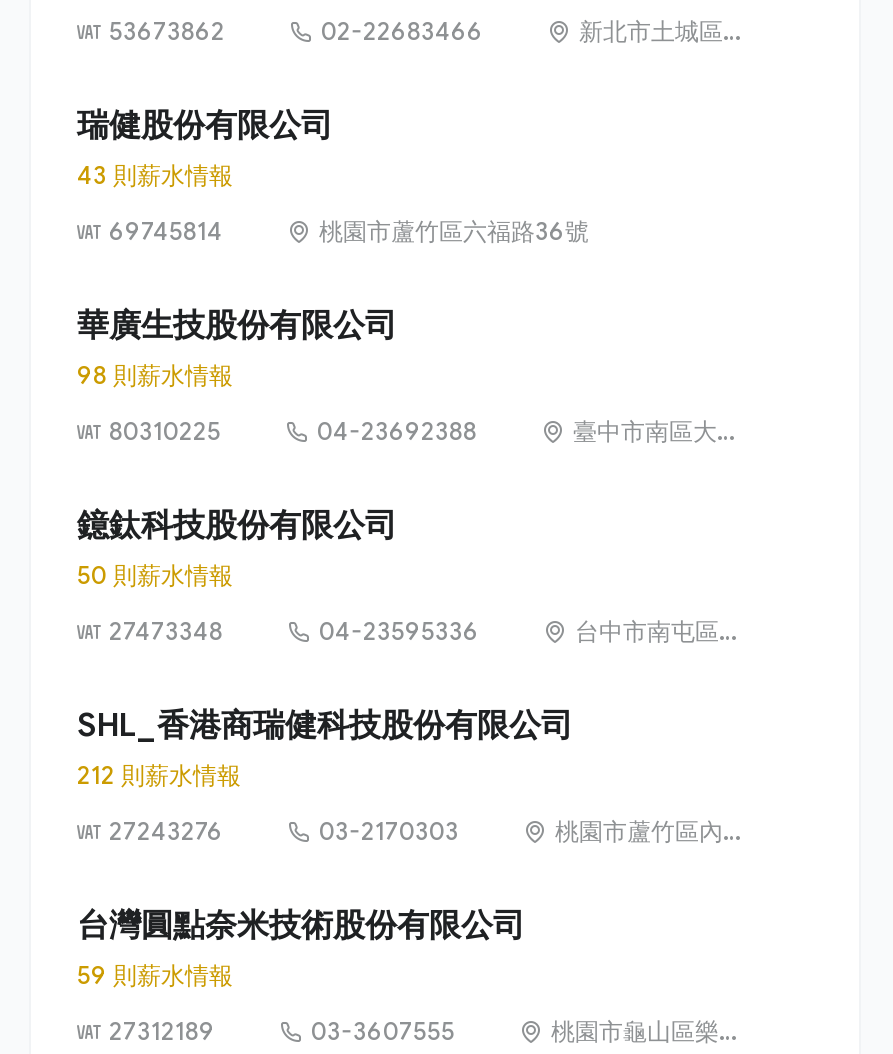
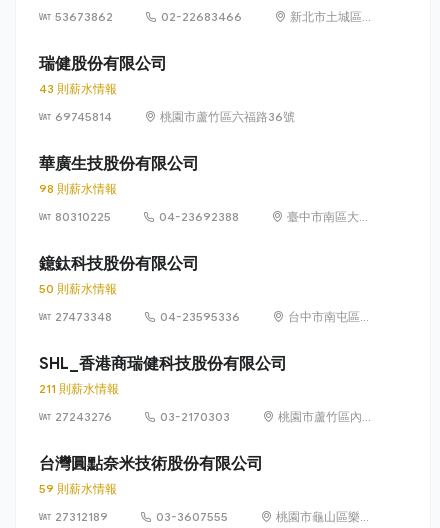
[77,760,241,790] 212 則薪水情報 -> [39,381,119,396] 211 則薪水情報

